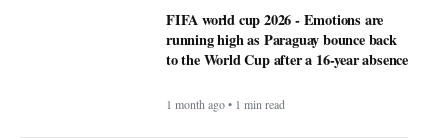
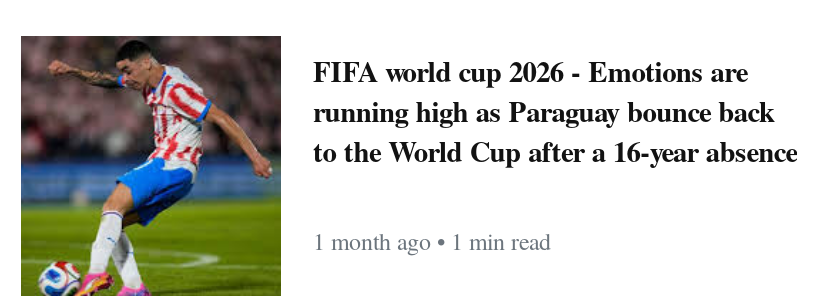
none -> [19,34,283,298] [image]

